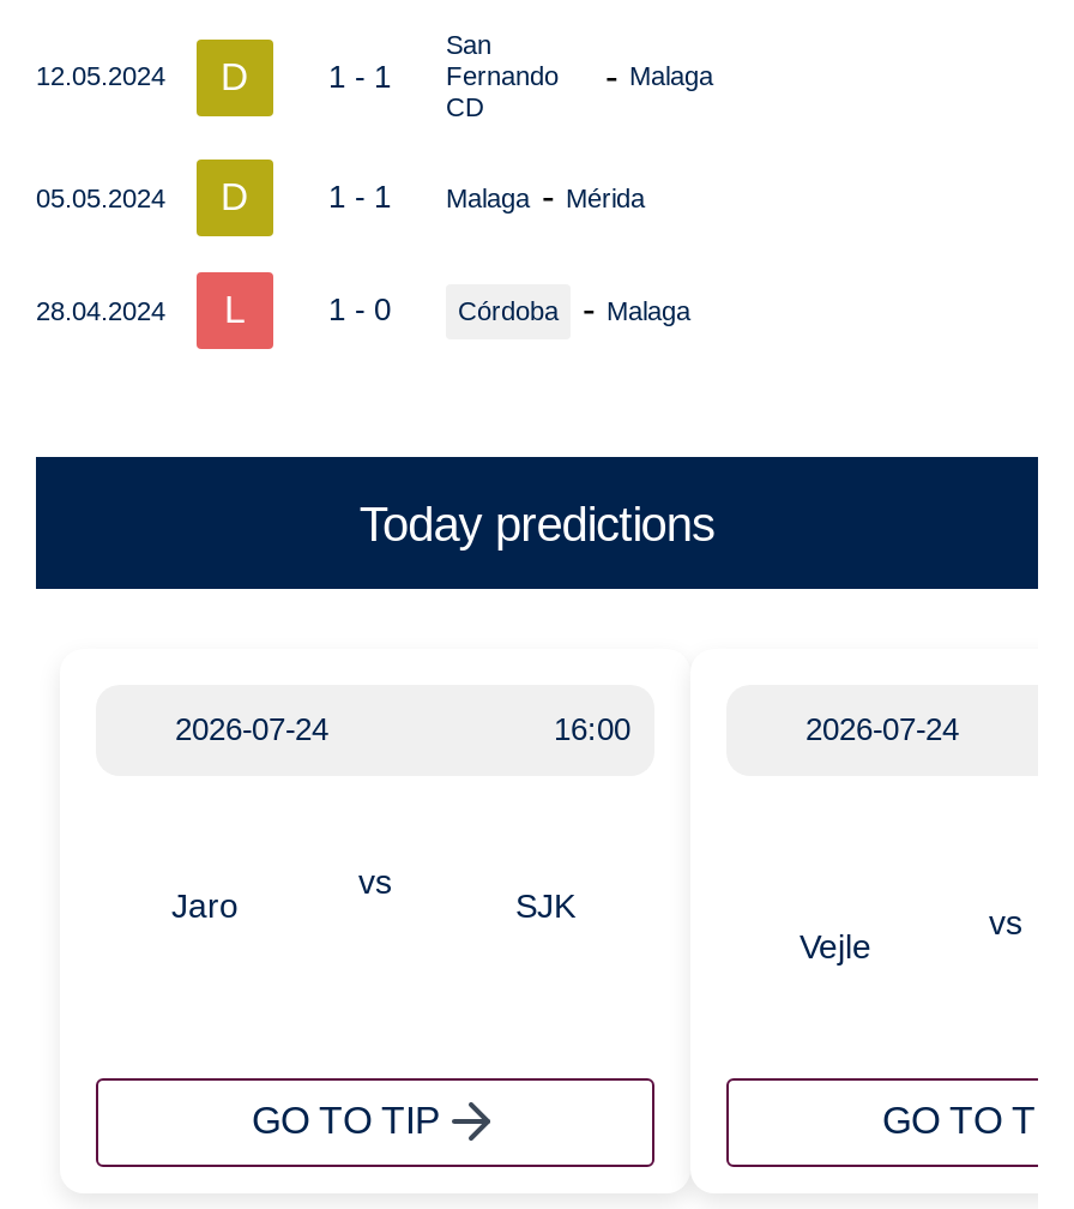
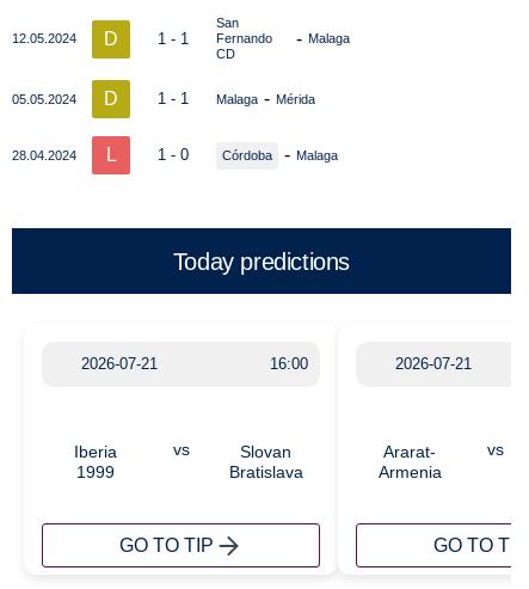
[175,711,328,747] 2026-07-24 -> [81,355,158,373] 2026-07-21
[805,711,959,747] 2026-07-24 -> [395,355,472,373] 2026-07-21
[171,886,239,925] Jaro -> [75,442,118,481] Iberia | 1999
[515,886,575,925] SJK -> [229,442,303,481] Slovan | Bratislava
[800,927,871,966] Vejle -> [379,442,442,481] Ararat- | Armenia

